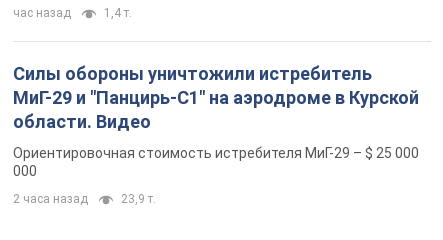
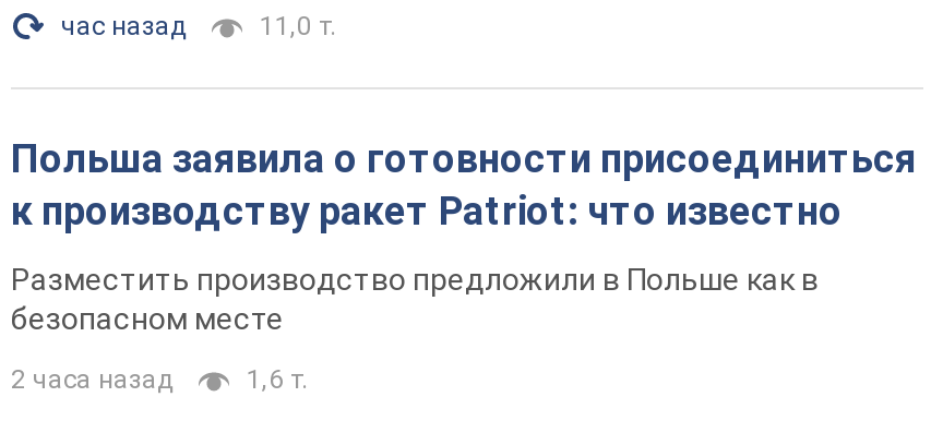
[104,6,132,20] 1,4 т. -> [260,12,336,42] 11,0 т.
[13,63,419,132] Силы обороны уничтожили истребитель | МиГ-29 и "Панцирь-С1" на аэродроме в Курской | области. Видео -> [11,136,917,234] Польша заявила о готовности присоединиться | к производству ракет Patriot: что известно
[13,145,419,179] Ориентировочная стоимость истребителя МиГ-29 – $ 25 000 | 000 -> [11,262,819,337] Разместить производство предложили в Польше как в | безопасном месте
[121,192,156,206] 23,9 т. -> [247,365,308,395] 1,6 т.

